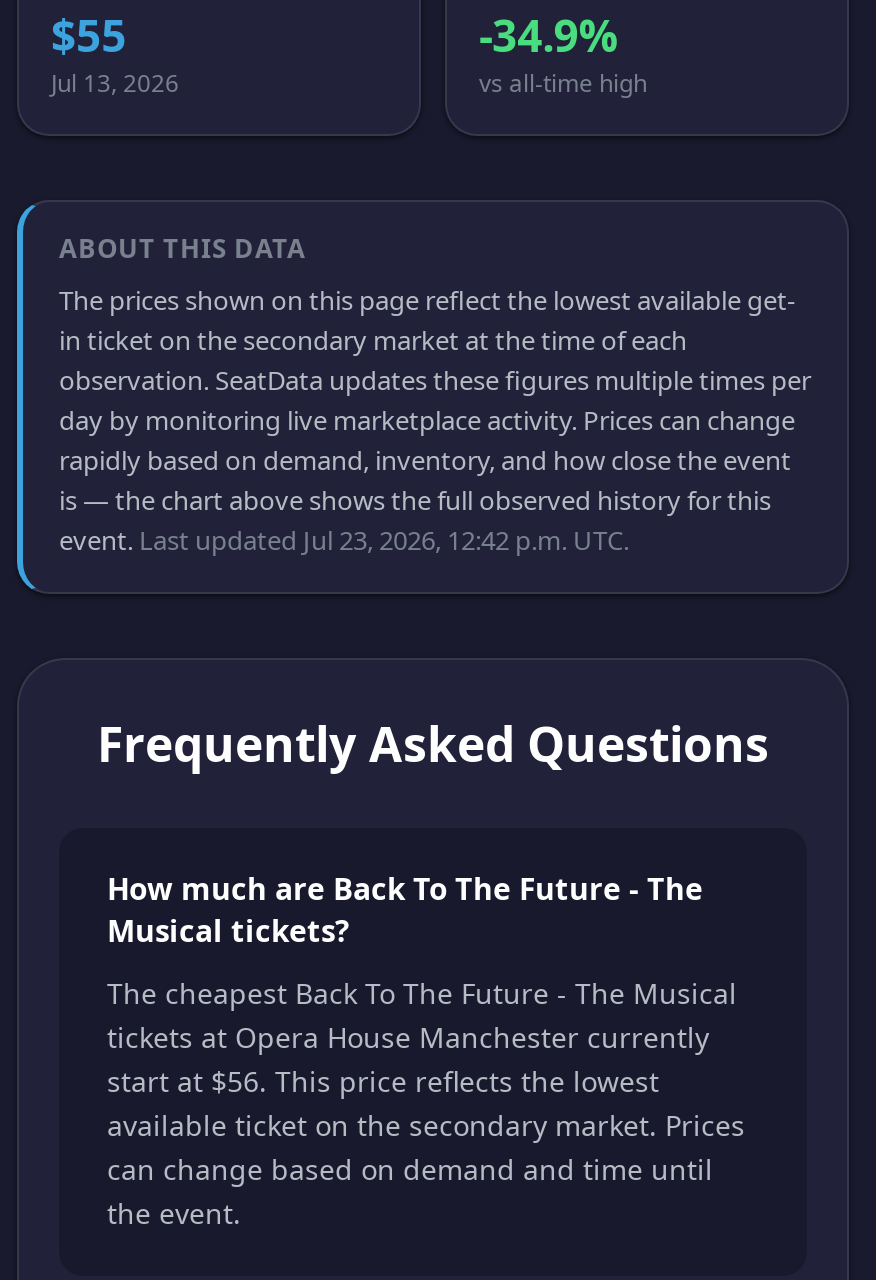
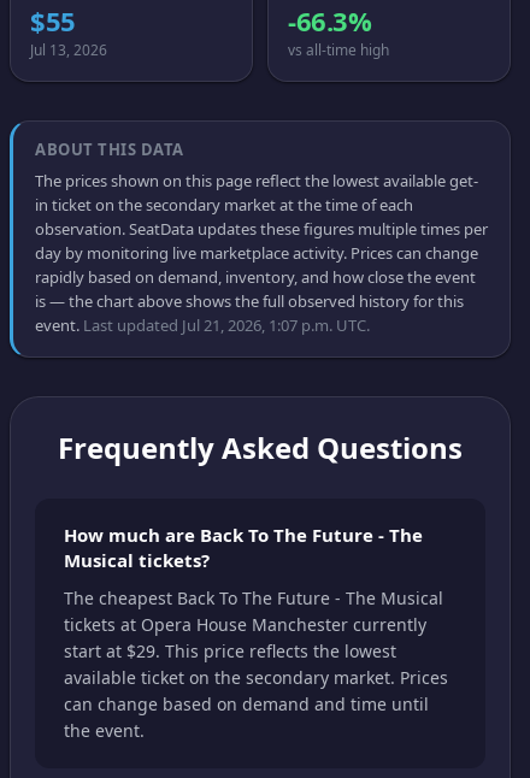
[479,4,618,64] -34.9% -> [288,2,371,39] -66.3%
[59,522,629,558] event. Last updated Jul 23, 2026, 12:42 p.m. UTC. -> [35,314,370,336] event. Last updated Jul 21, 2026, 1:07 p.m. UTC.
[107,1062,659,1100] start at $56. This price reflects the lowest -> [64,640,396,662] start at $29. This price reflects the lowest

